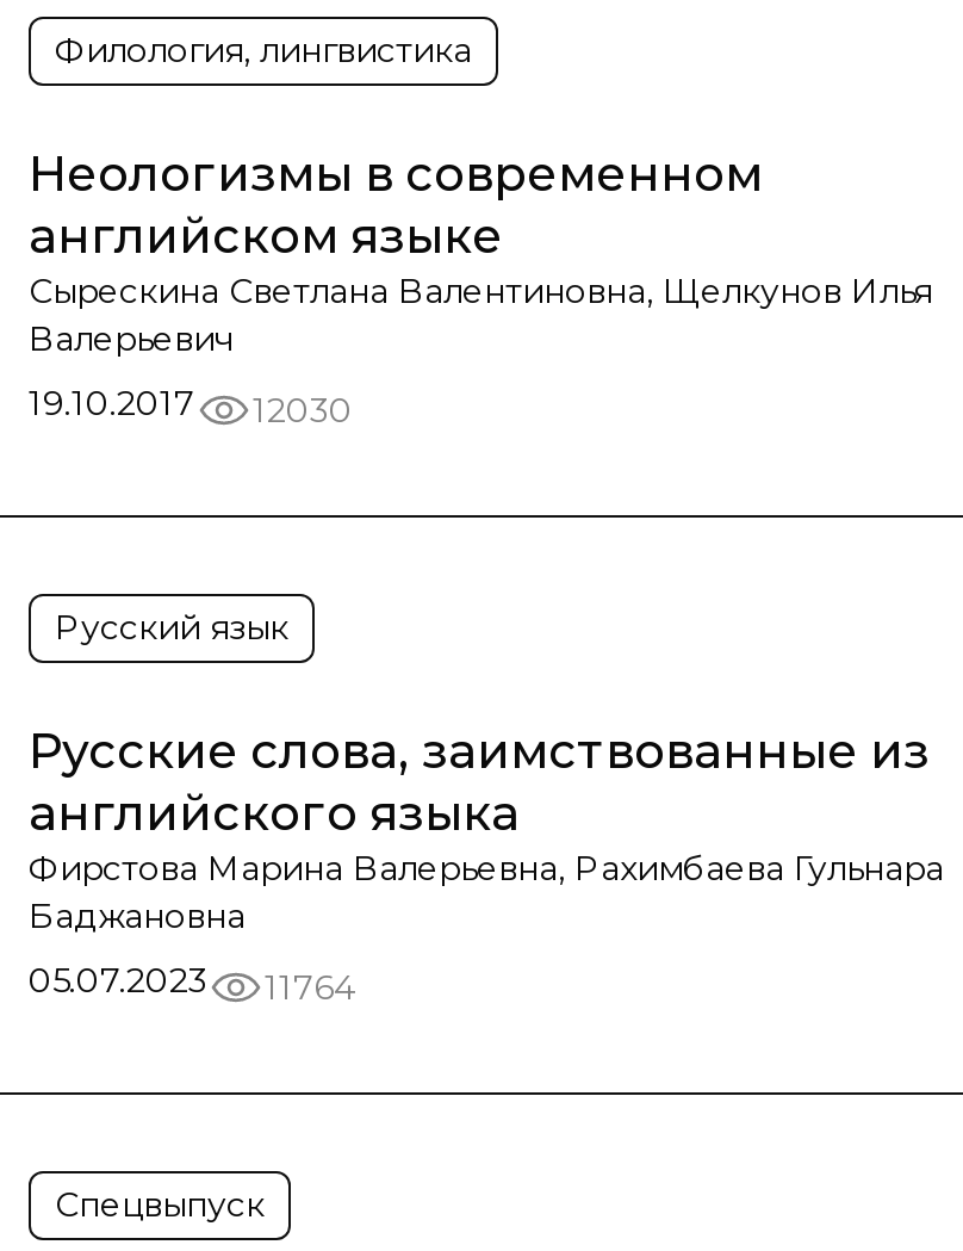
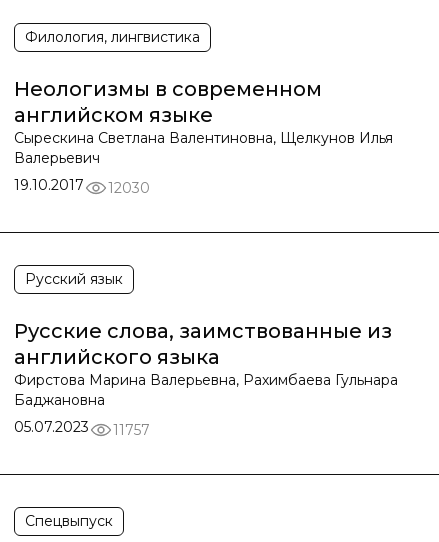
[29,959,355,1008] 05.07.2023 11764 -> [14,418,150,438] 05.07.2023 11757

